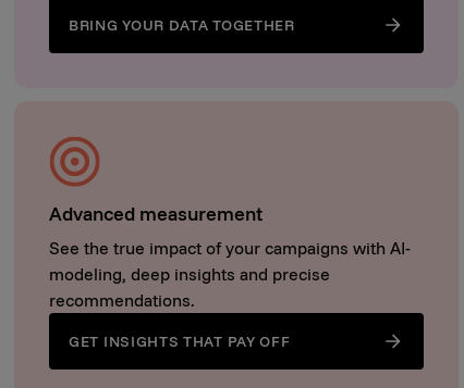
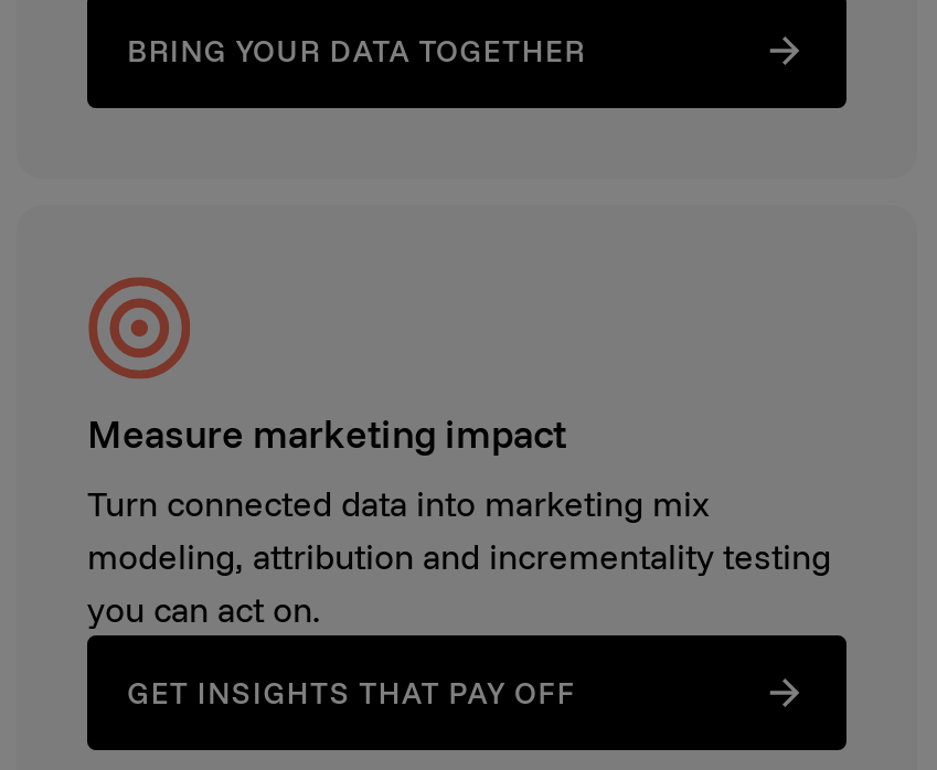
[49,201,411,311] Advanced measurement | See the true impact of your campaigns with AI- | modeling, deep insights and precise | recommendations. -> [87,408,831,631] Measure marketing impact | Turn connected data into marketing mix | modeling, attribution and incrementality testing | you can act on.

